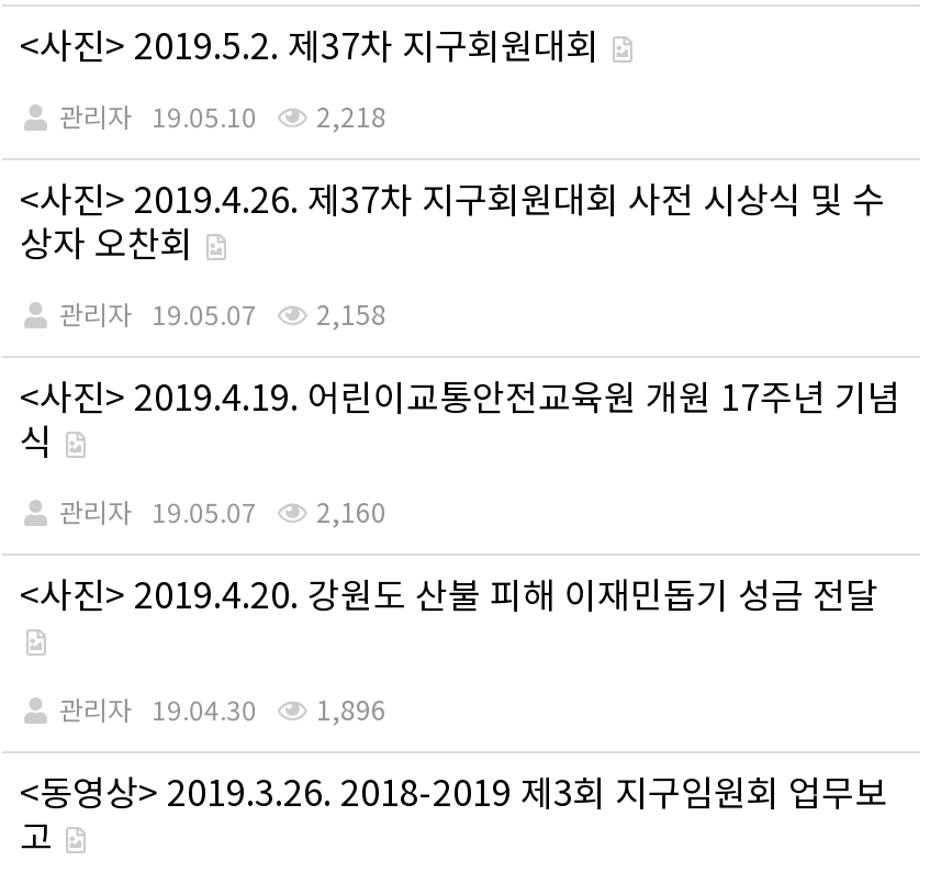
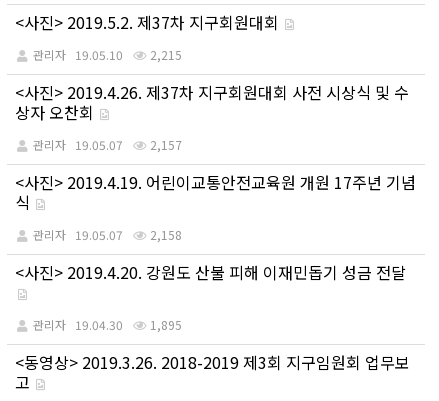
[59,97,386,134] 관리자 19.05.10 2,218 -> [33,46,182,63] 관리자 19.05.10 2,215
[59,295,386,332] 관리자 19.05.07 2,158 -> [33,136,182,153] 관리자 19.05.07 2,157
[59,492,386,530] 관리자 19.05.07 2,160 -> [33,226,182,243] 관리자 19.05.07 2,158
[59,690,386,727] 관리자 19.04.30 1,896 -> [33,316,182,333] 관리자 19.04.30 1,895

